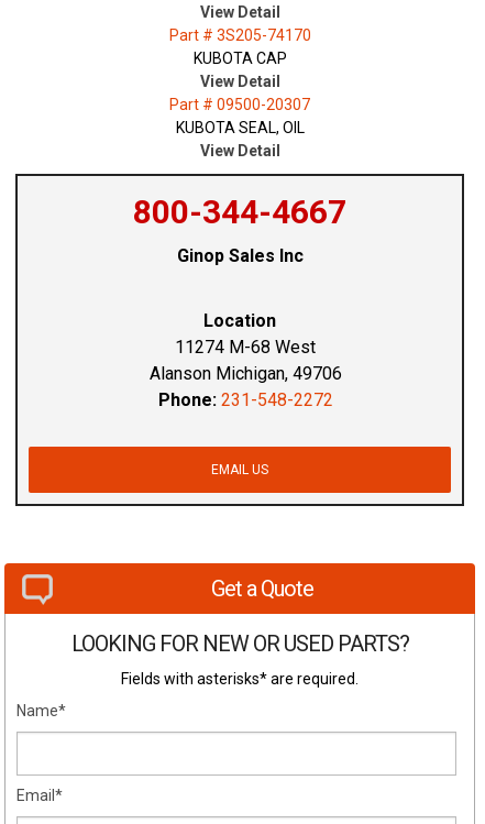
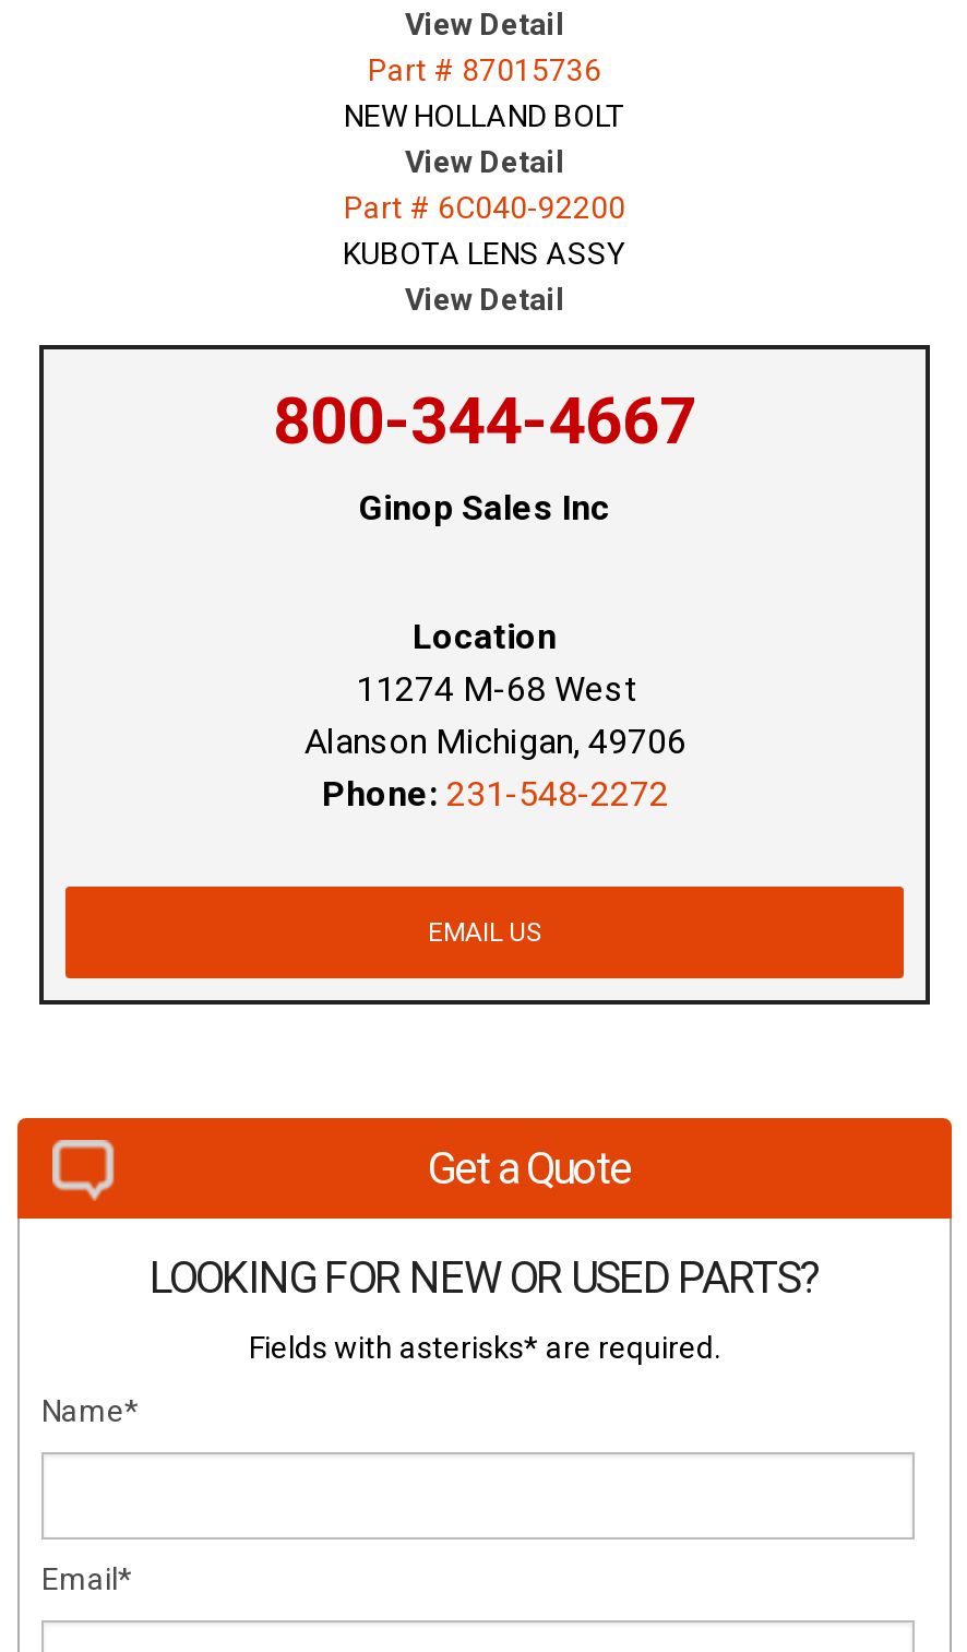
[169,27,311,68] Part # 3S205-74170 | KUBOTA CAP -> [344,53,625,134] Part # 87015736 | NEW HOLLAND BOLT
[169,96,310,114] Part # 09500-20307 -> [344,191,625,226] Part # 6C040-92200
[175,119,304,137] KUBOTA SEAL, OIL -> [343,237,626,272] KUBOTA LENS ASSY

